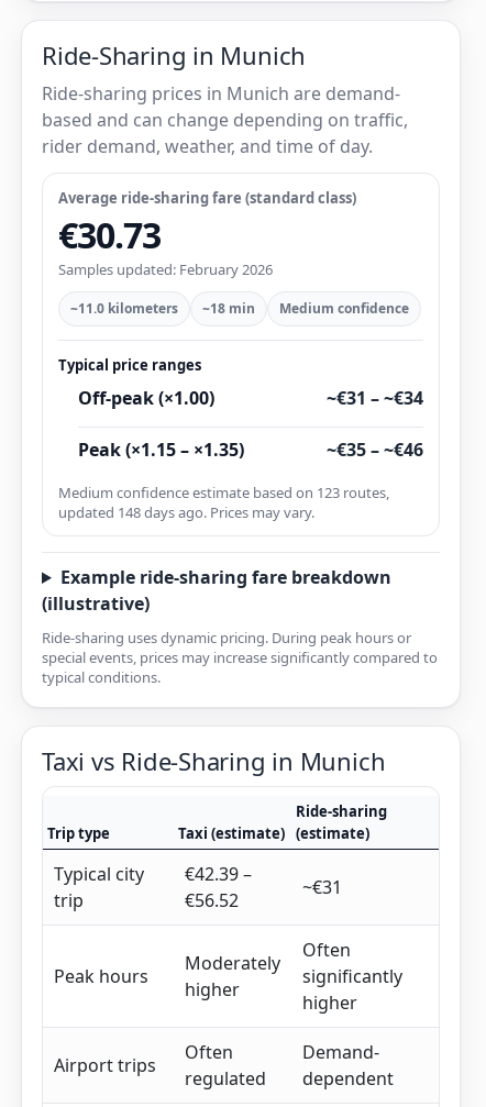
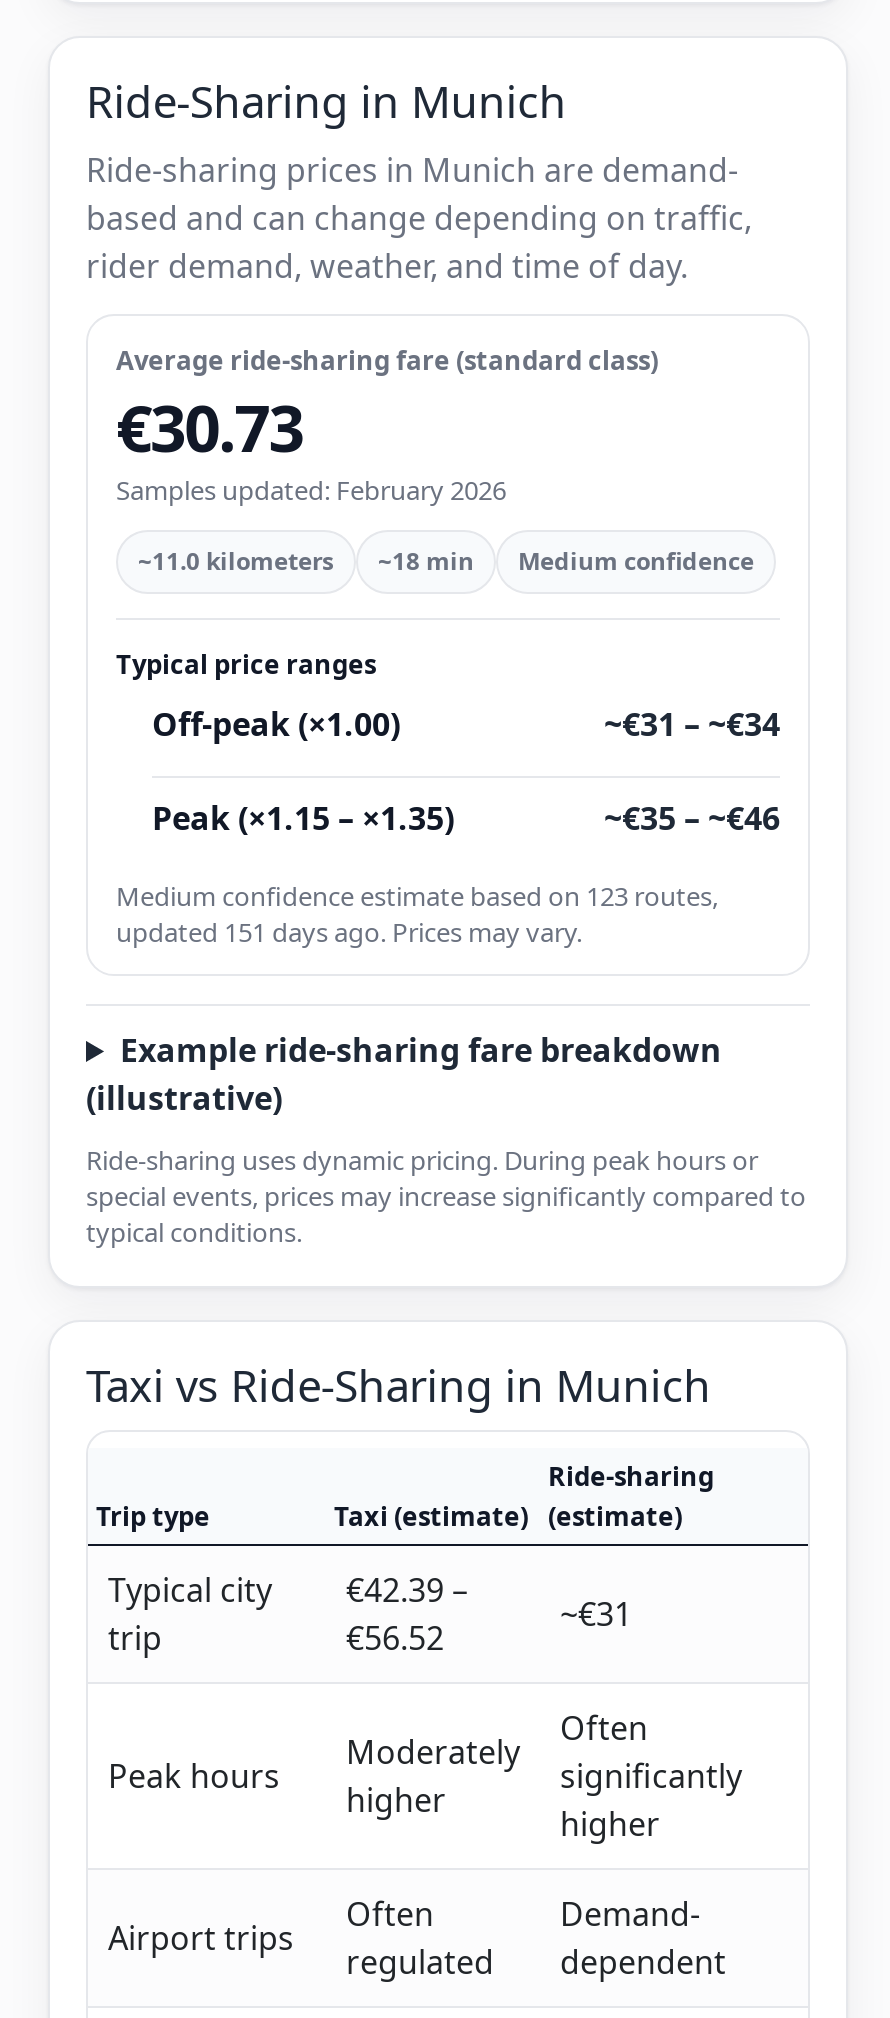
[58,502,314,522] updated 148 days ago. Prices may vary. -> [116,914,582,950] updated 151 days ago. Prices may vary.

